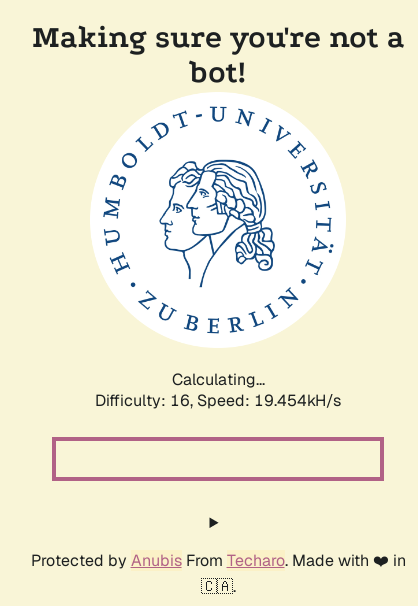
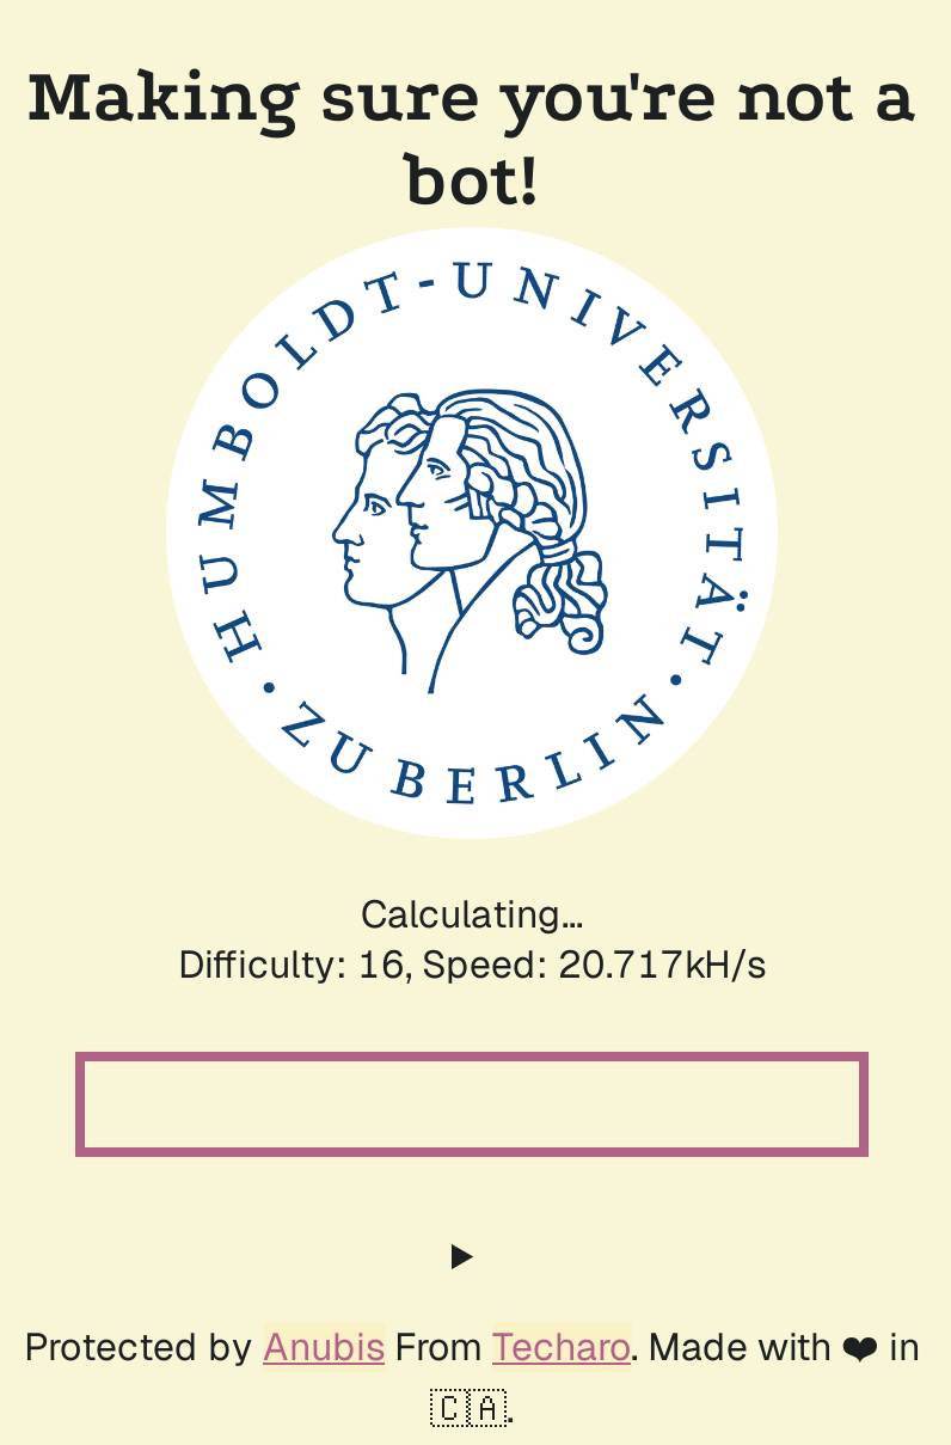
[95,390,341,411] Difficulty: 16, Speed: 19.454kH/s -> [178,939,766,990] Difficulty: 16, Speed: 20.717kH/s

